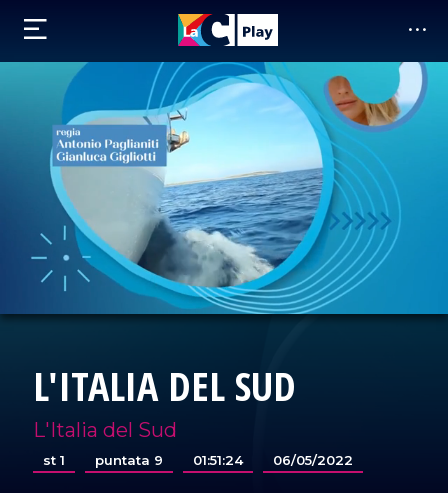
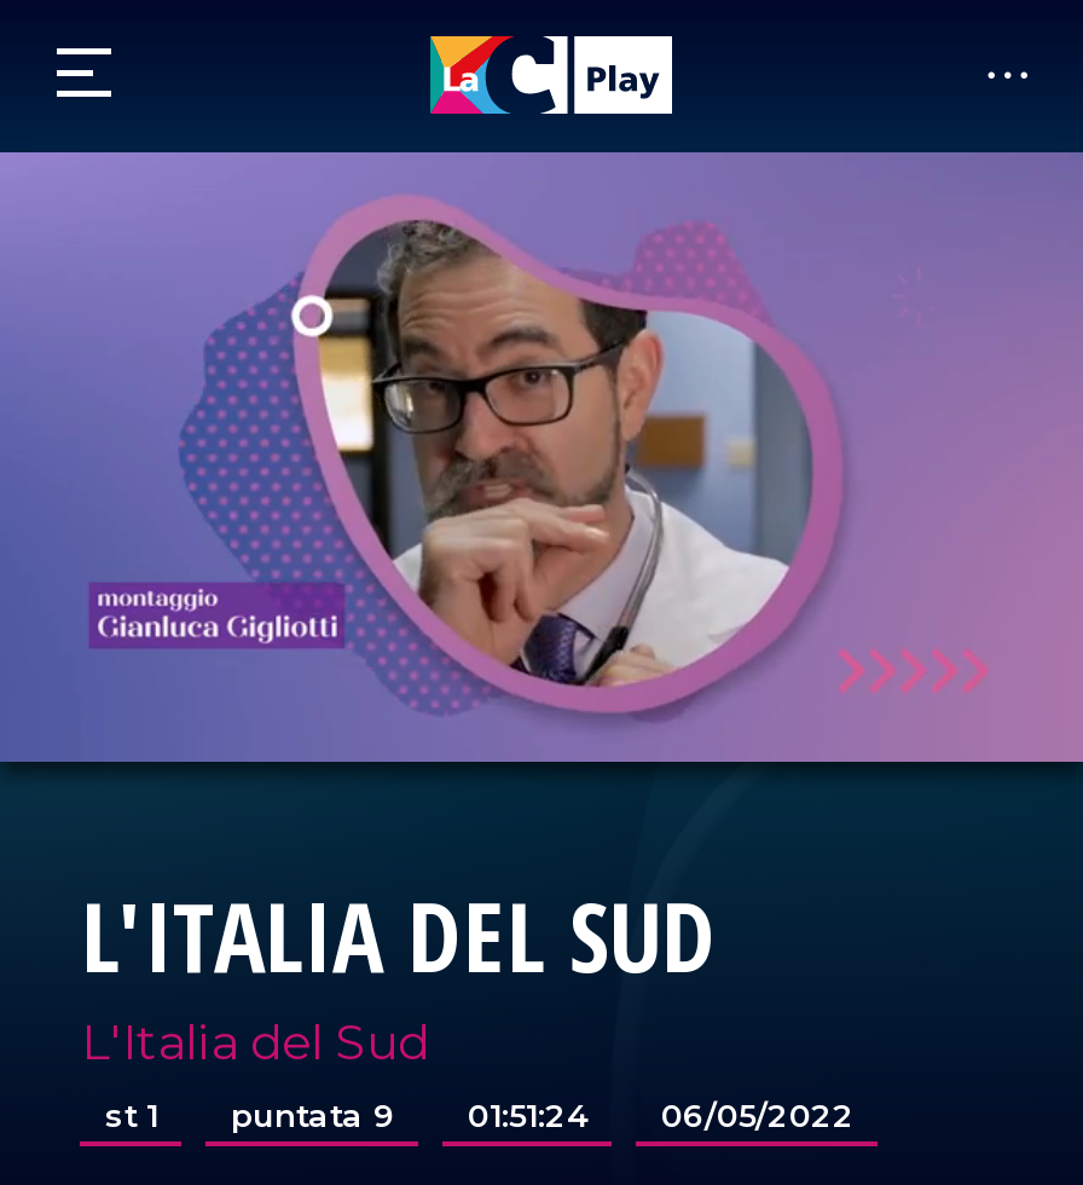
[3,61,445,315] [image] -> [7,150,1076,764] [image]

